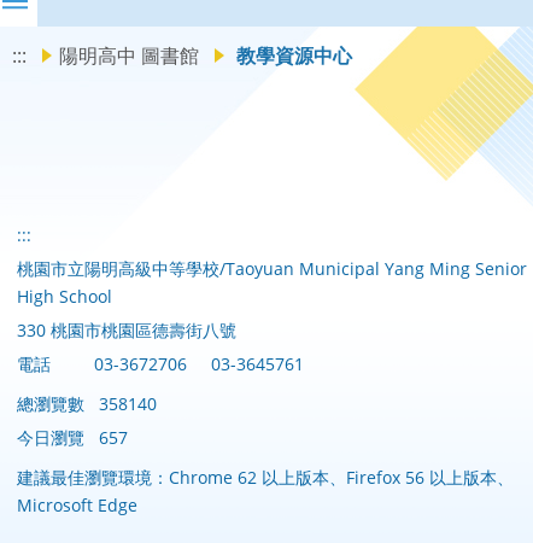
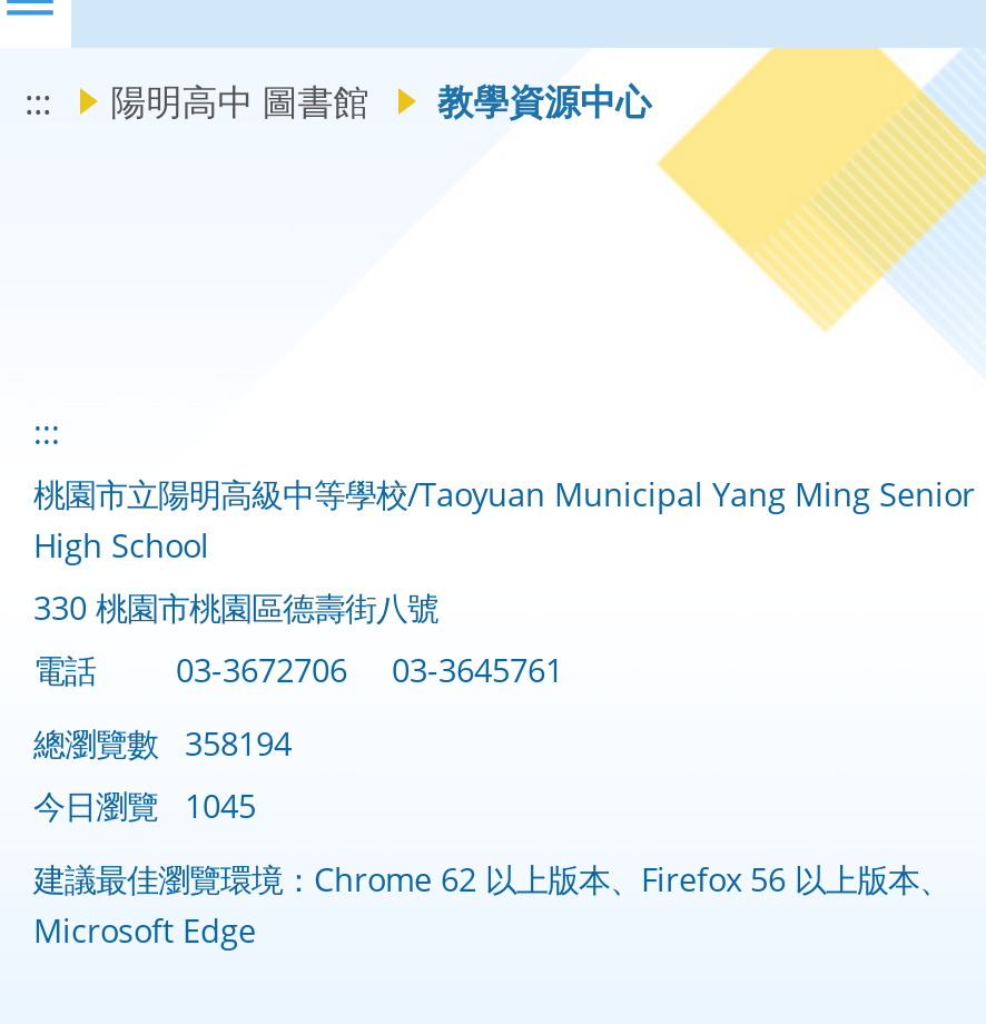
[17,393,157,415] 總瀏覽數 358140 -> [33,723,292,765] 總瀏覽數 358194
[17,426,128,449] 今日瀏覽 657 -> [33,785,256,828] 今日瀏覽 1045

